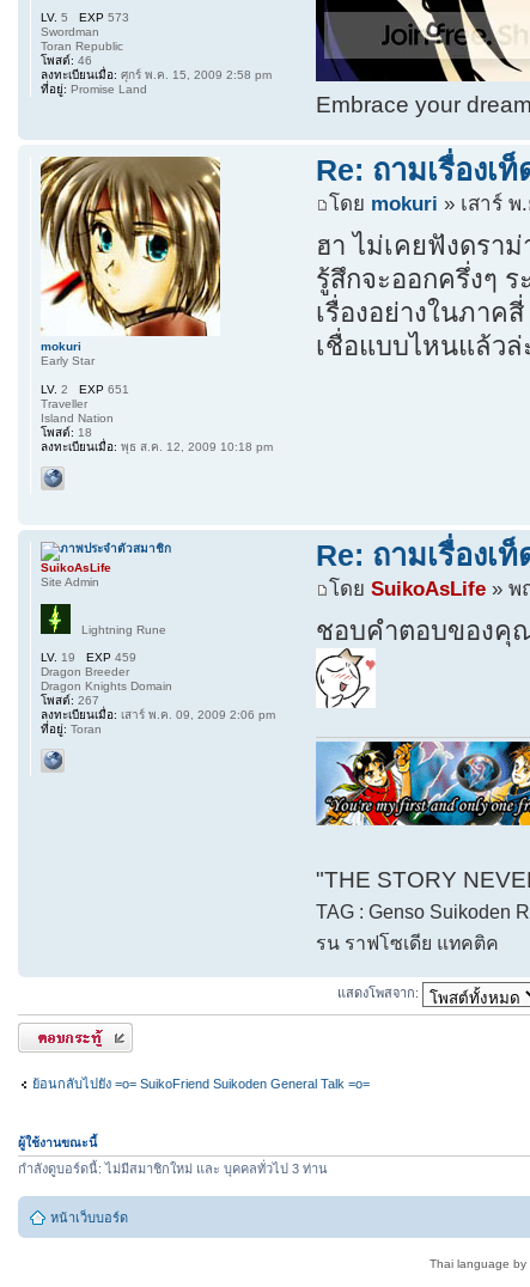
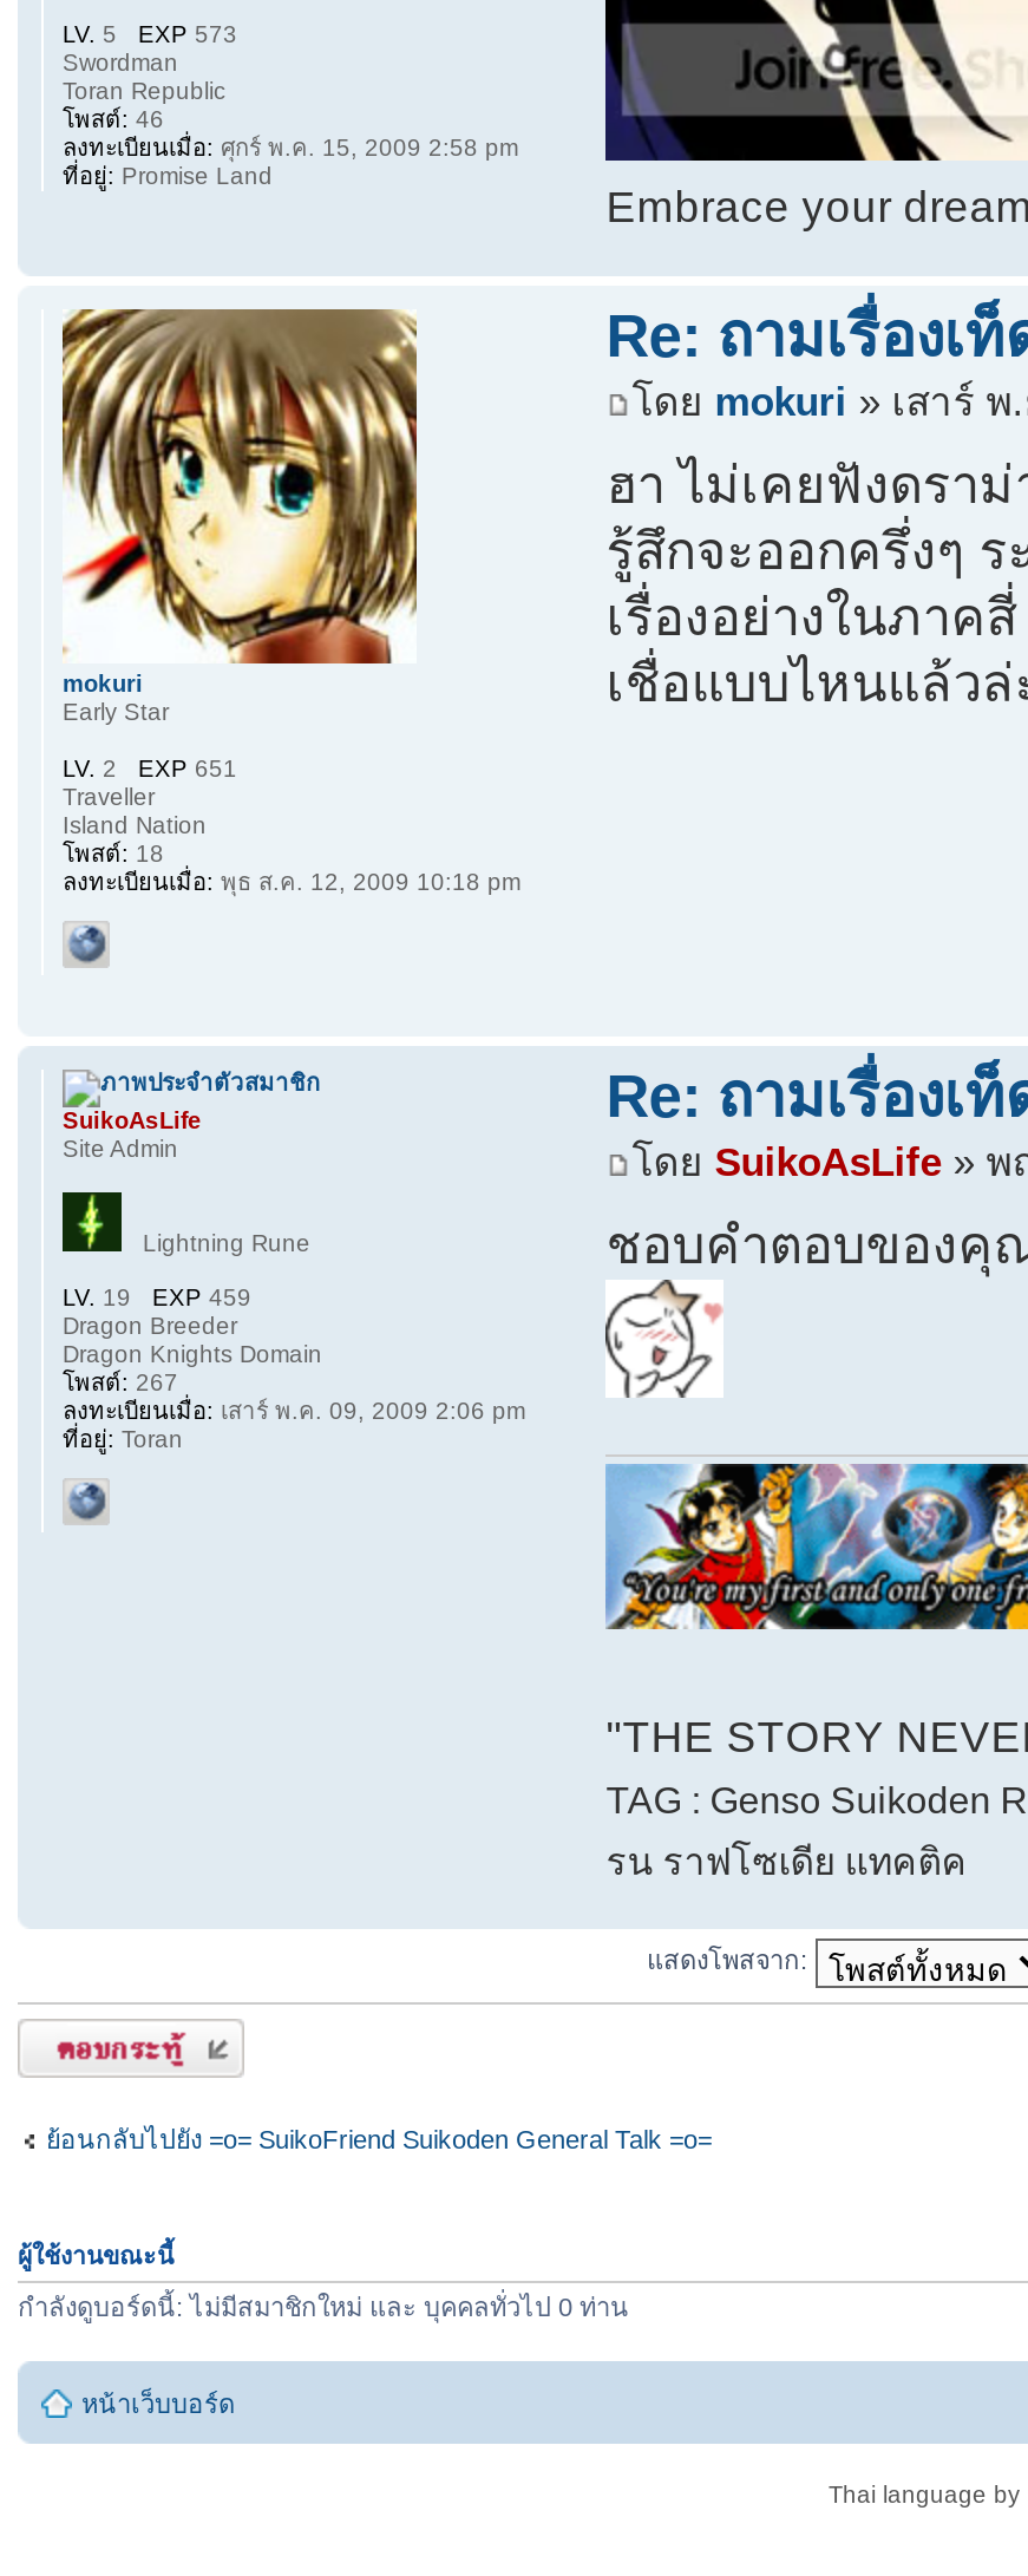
[18,1161,328,1175] กำลังดูบอร์ดนี้: ไม่มีสมาชิกใหม่ และ บุคคลทั่วไป 3 ท่าน -> [18,2291,629,2320] กำลังดูบอร์ดนี้: ไม่มีสมาชิกใหม่ และ บุคคลทั่วไป 0 ท่าน

